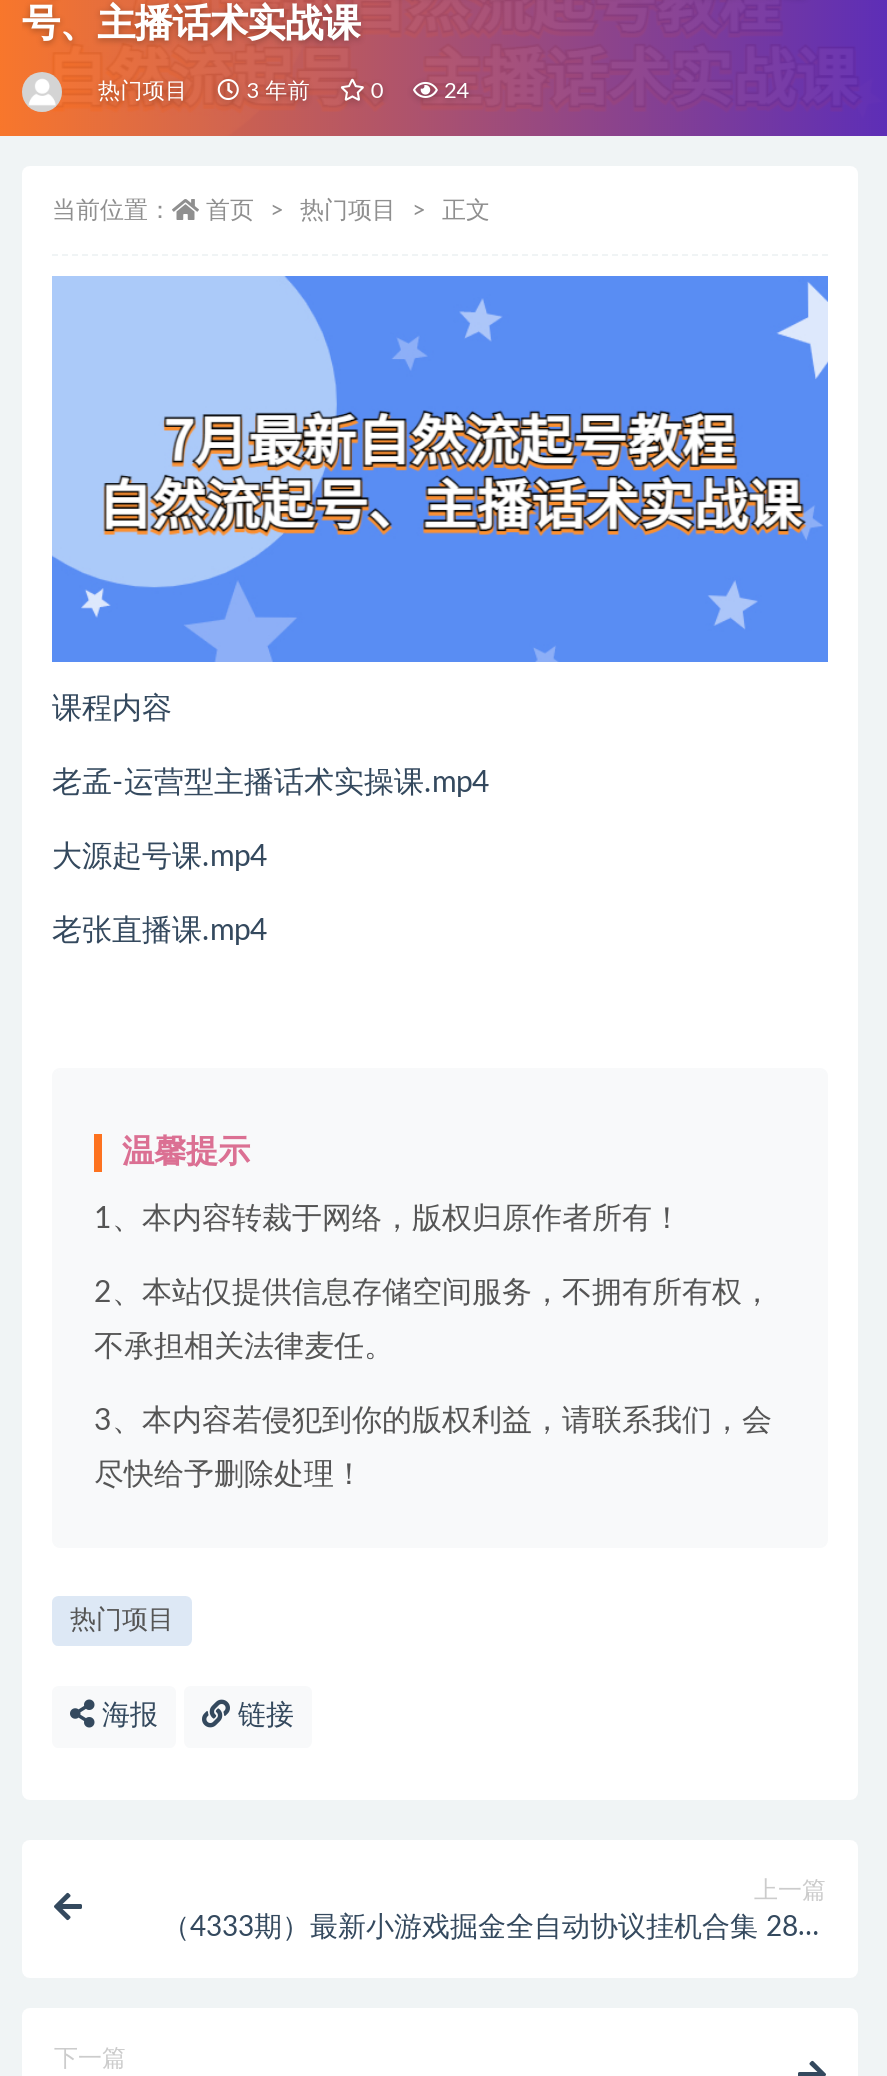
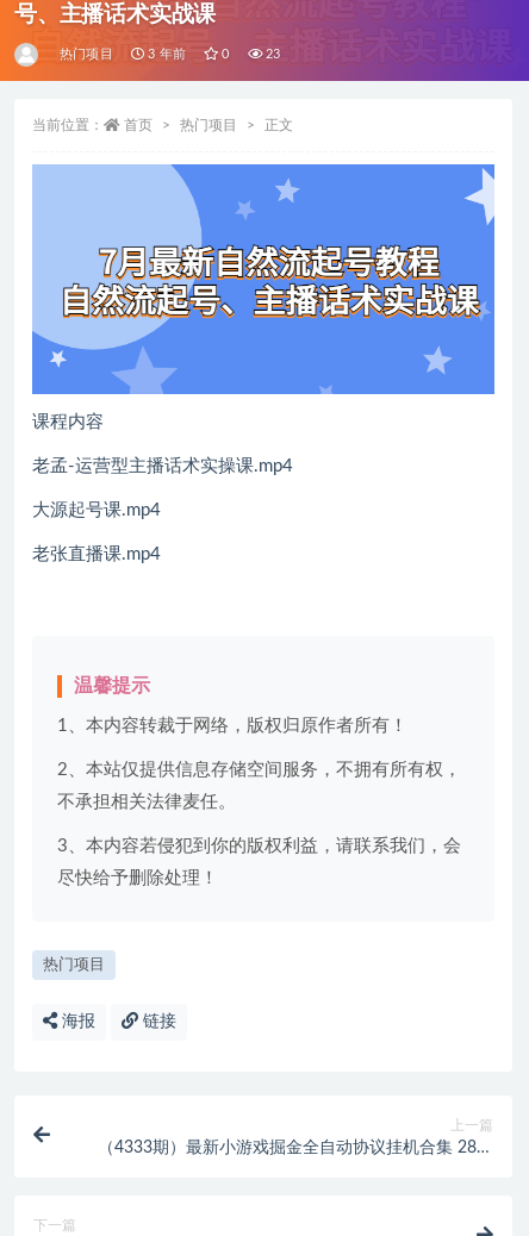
[438,80,469,102] 24 -> [262,48,280,61] 23

